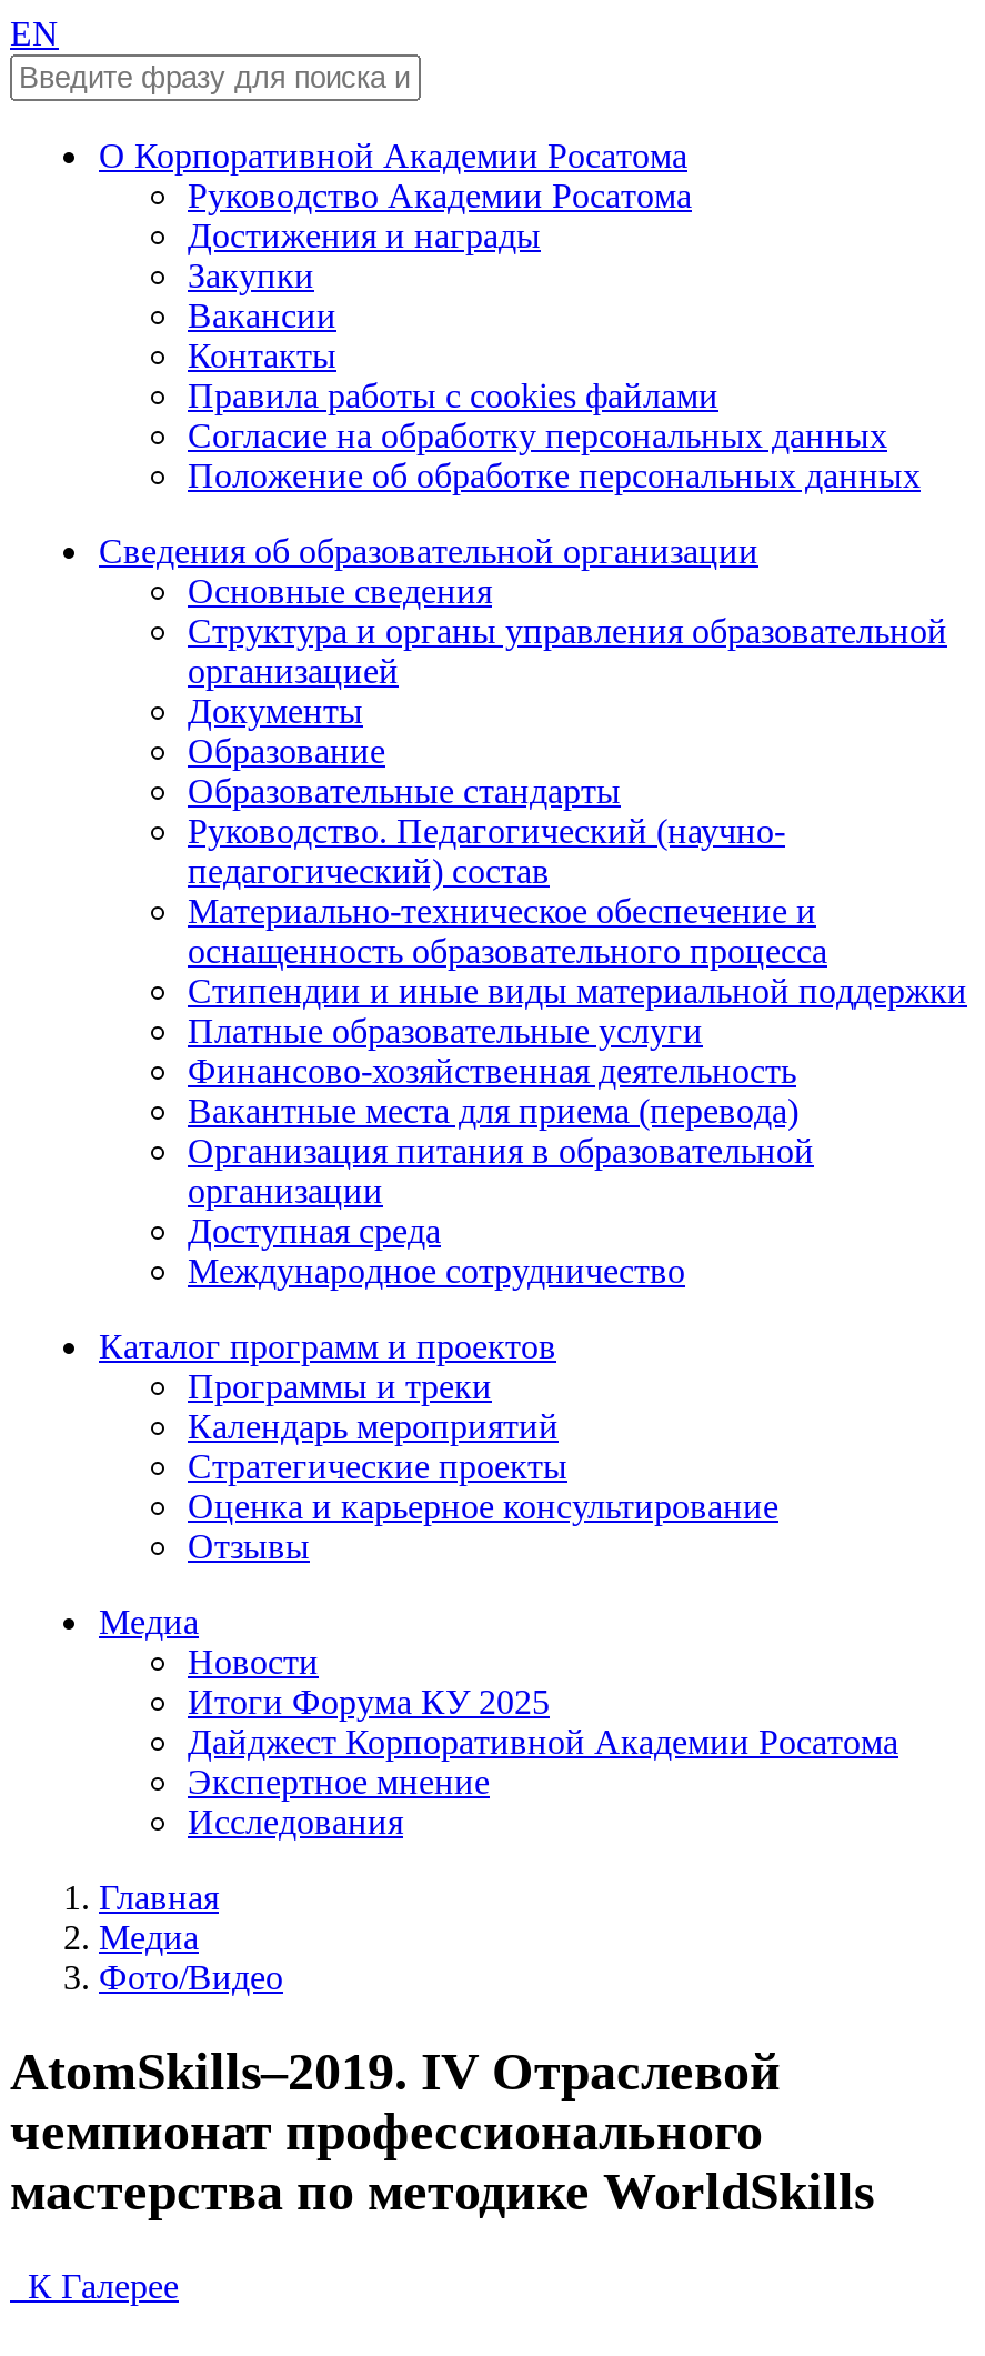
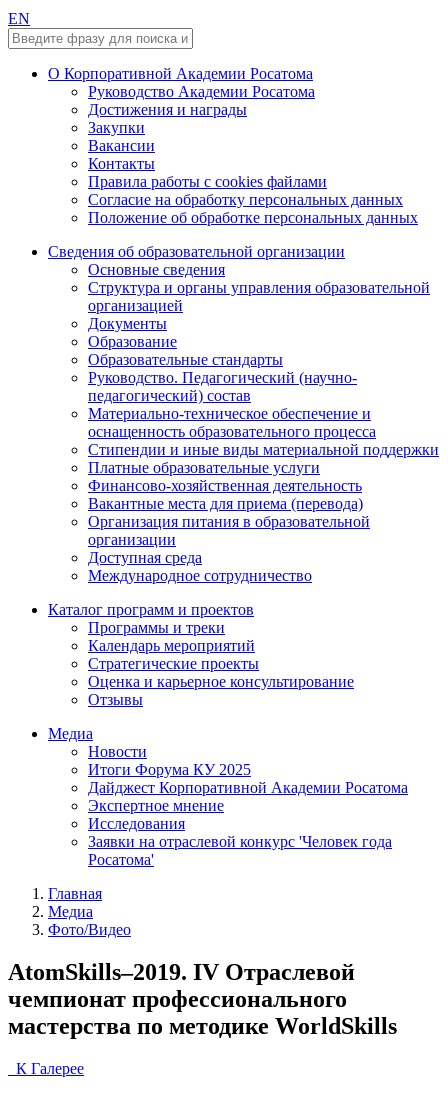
none -> [88,833,392,868] Заявки на отраслевой конкурс 'Человек года | Росатома'

